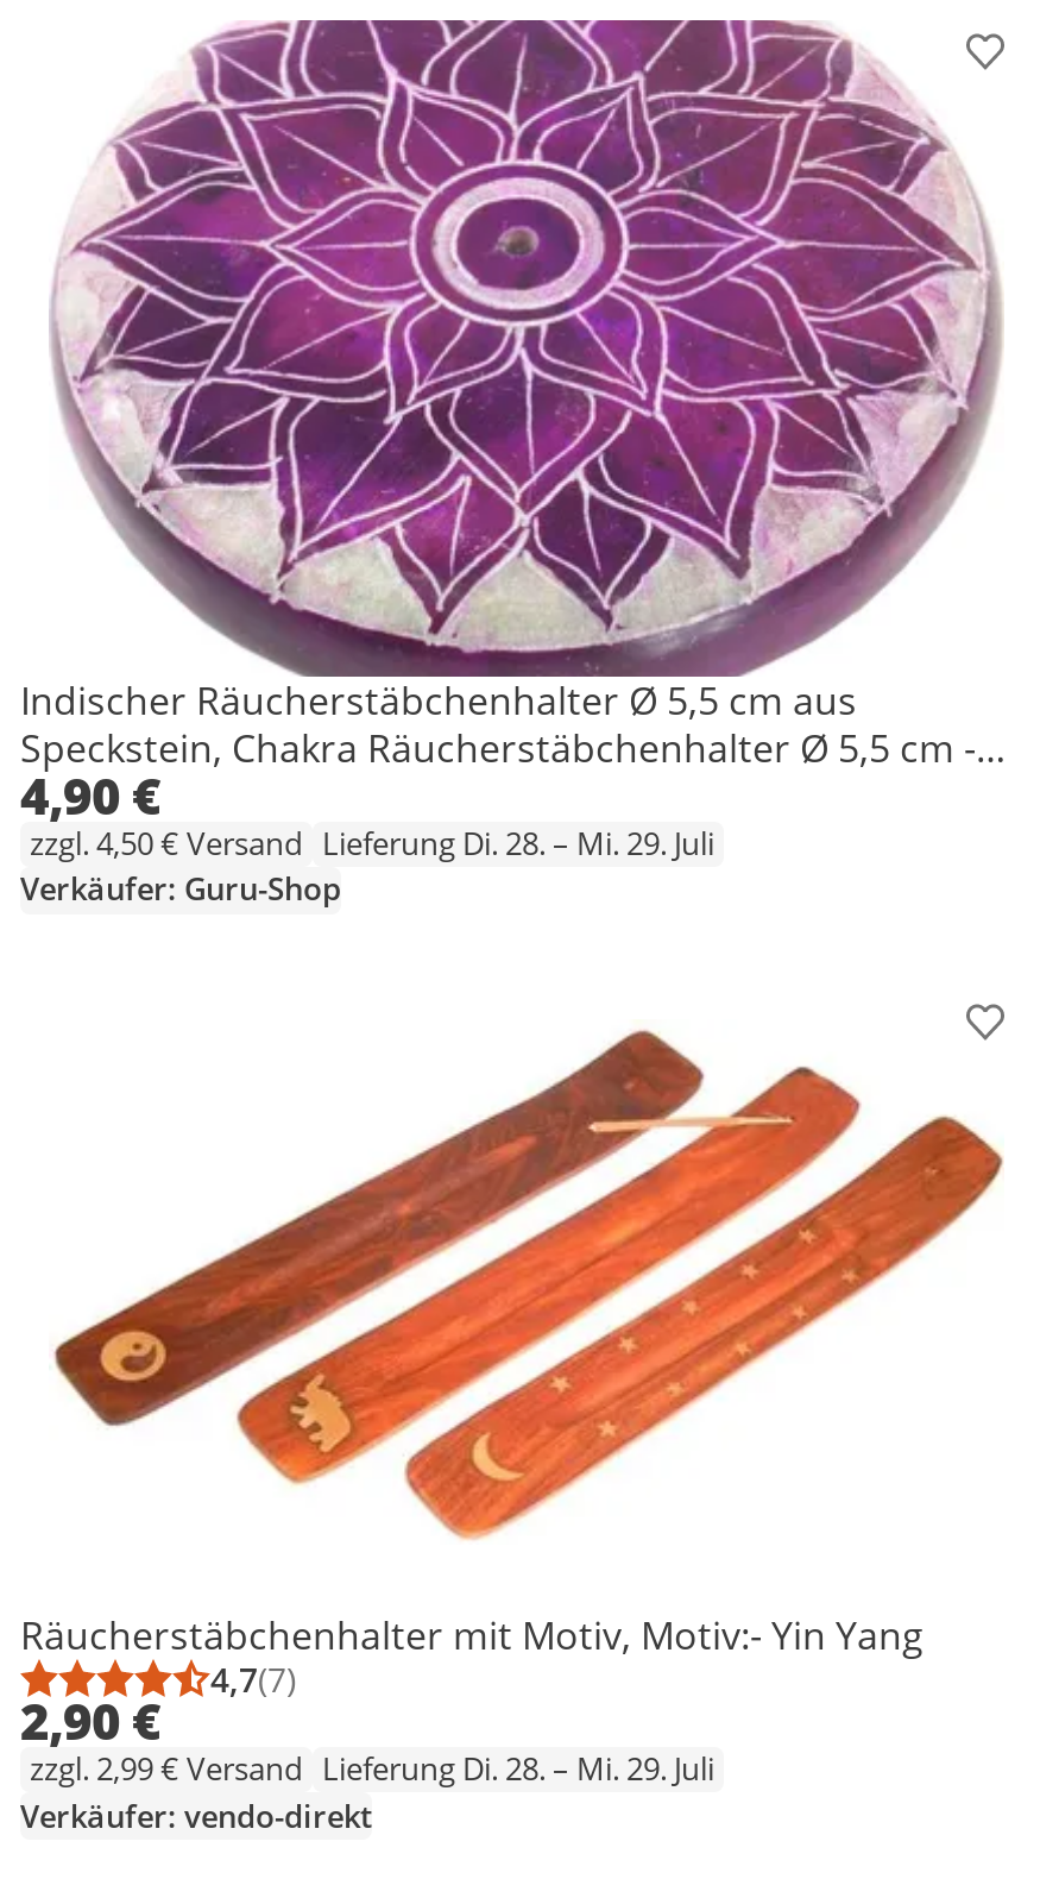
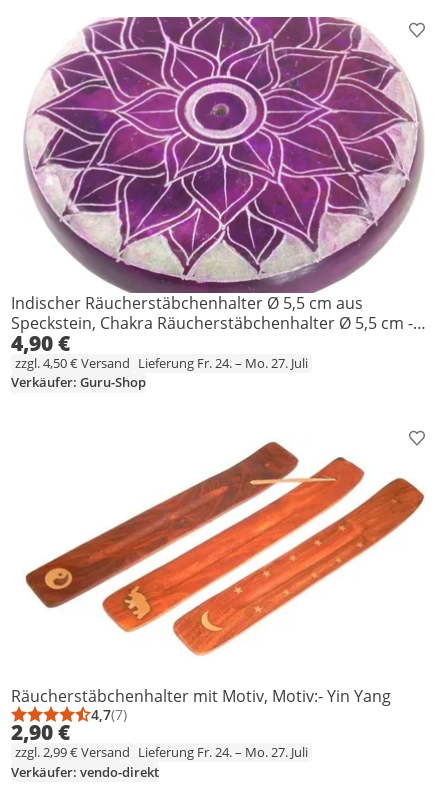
[30,822,714,865] zzgl. 4,50 € Versand Lieferung Di. 28. – Mi. 29. Juli -> [15,354,308,372] zzgl. 4,50 € Versand Lieferung Fr. 24. – Mo. 27. Juli
[30,1747,714,1790] zzgl. 2,99 € Versand Lieferung Di. 28. – Mi. 29. Juli -> [15,743,308,761] zzgl. 2,99 € Versand Lieferung Fr. 24. – Mo. 27. Juli

